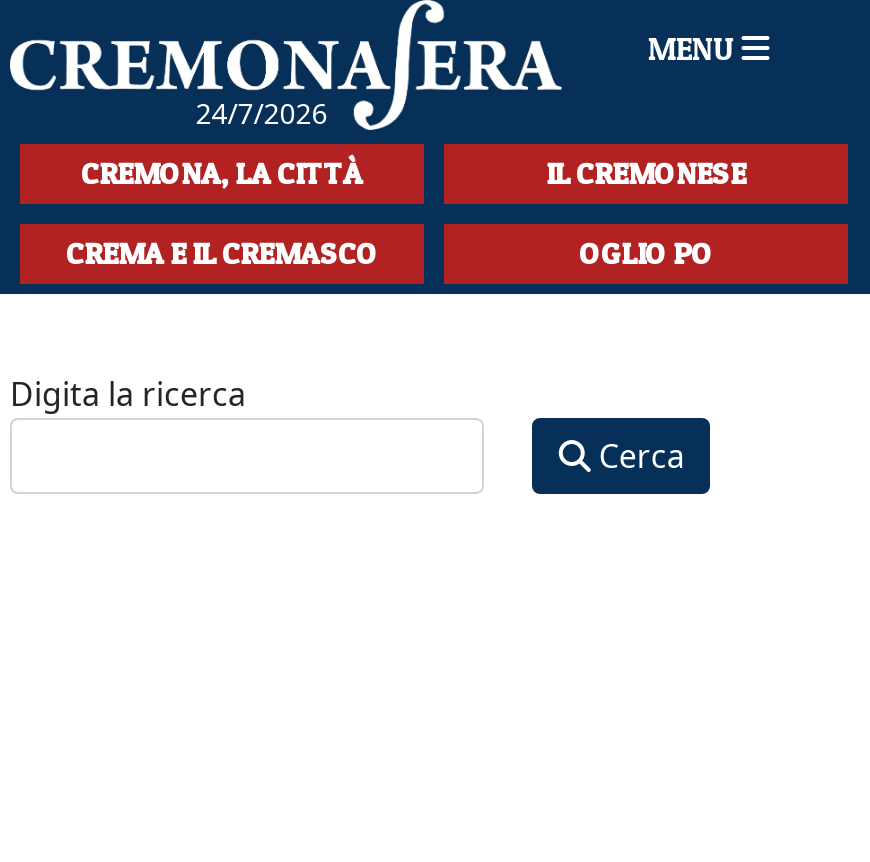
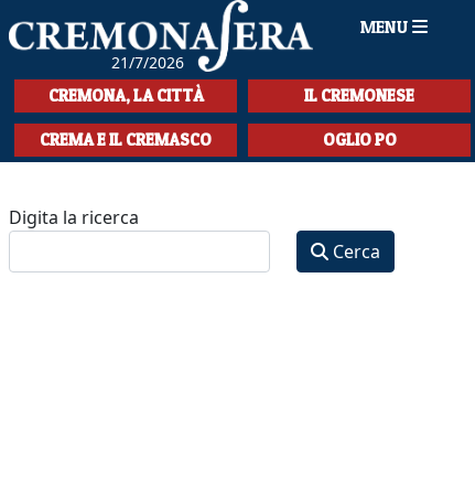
[196,94,328,132] 24/7/2026 -> [111,52,184,73] 21/7/2026

